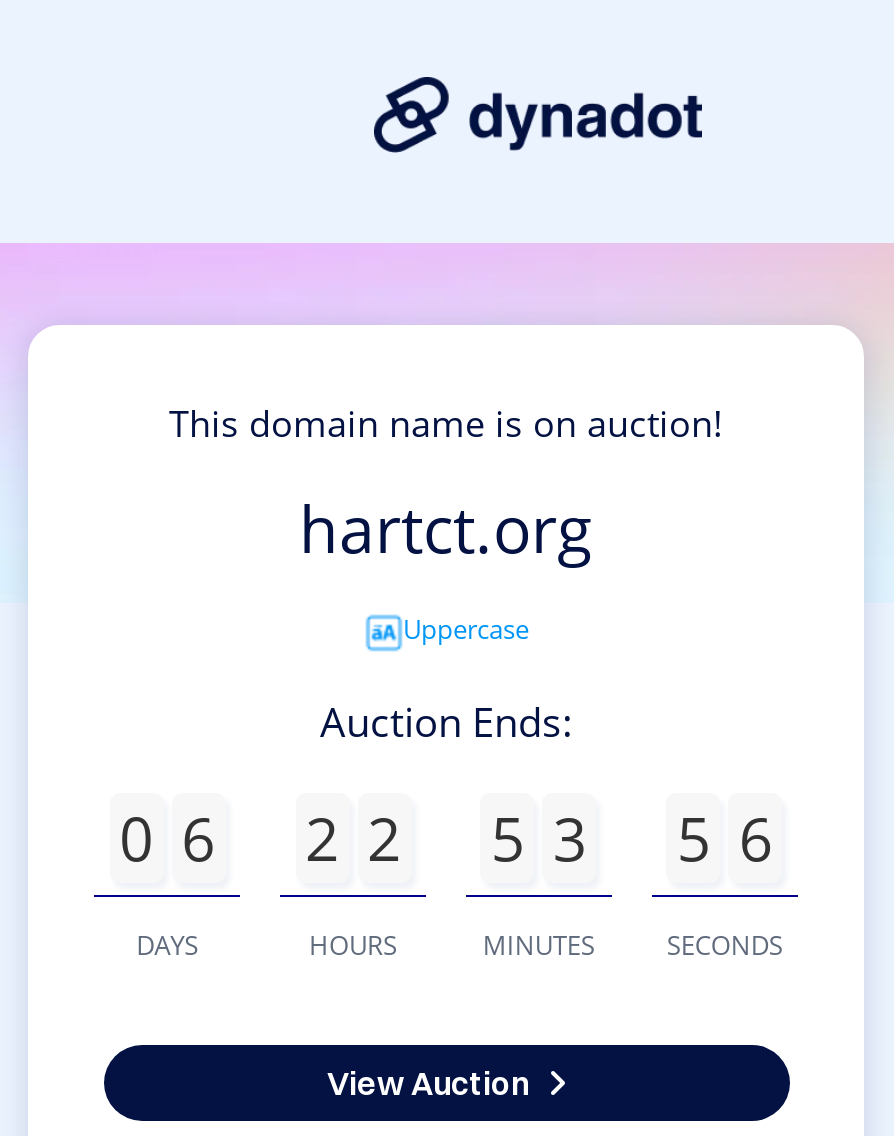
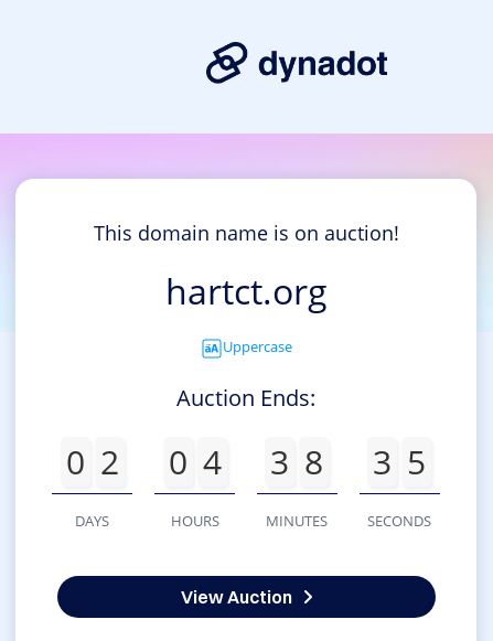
[119,797,215,879] 0 6 -> [66,439,119,484] 0 2
[305,797,401,879] 2 2 -> [168,439,221,484] 0 4
[491,797,587,879] 5 3 -> [271,439,324,484] 3 8
[677,797,773,879] 5 6 -> [373,439,426,484] 3 5

